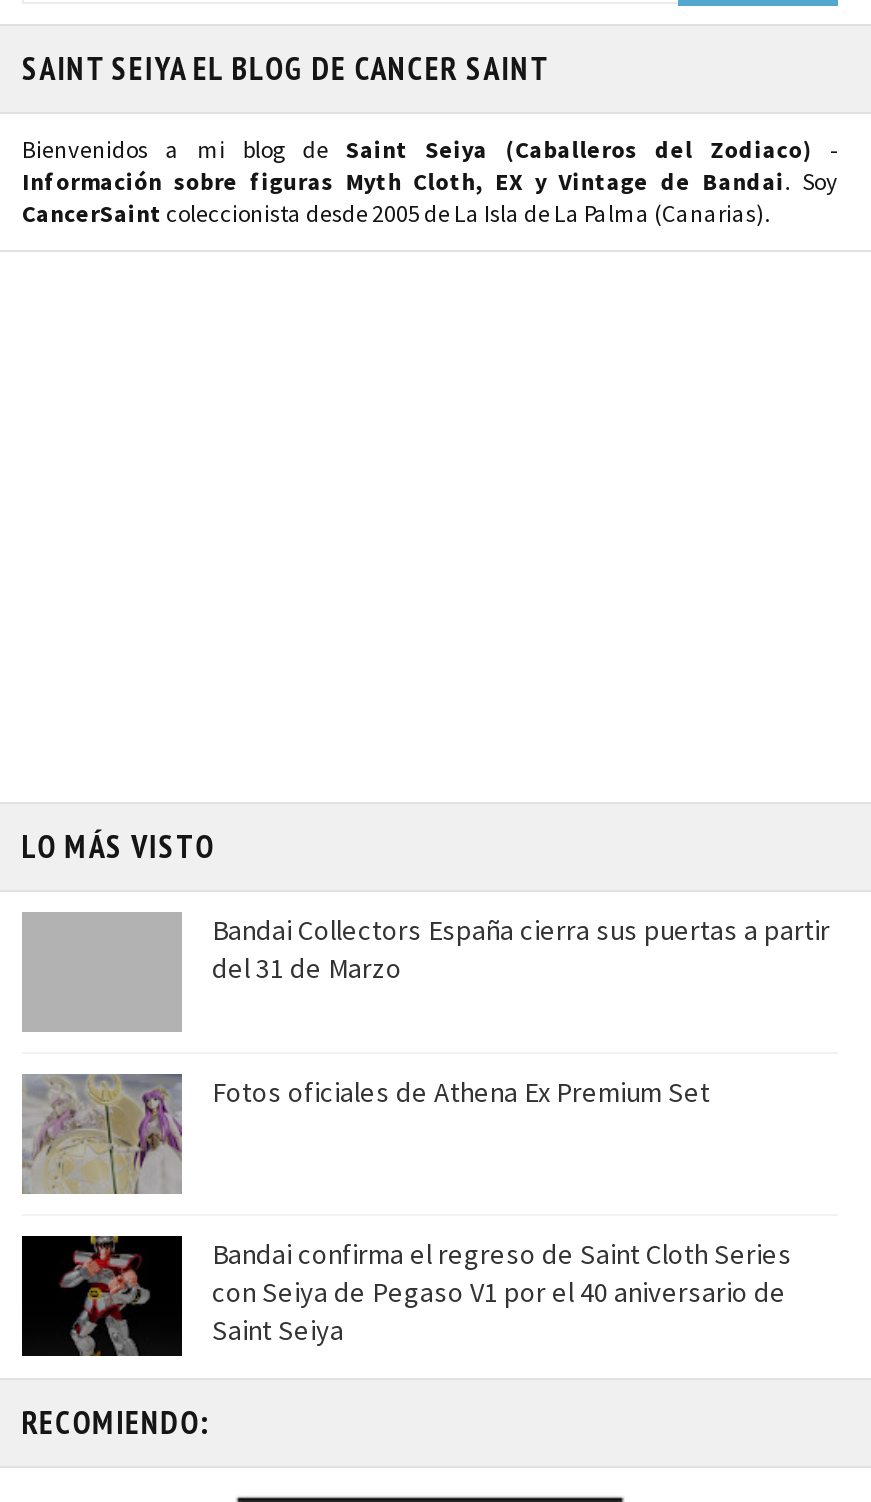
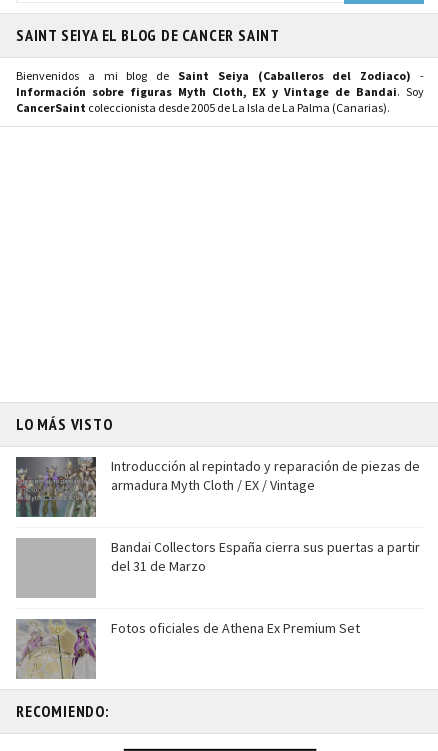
none -> [16,457,420,517] [image] | Introducción al repintado y reparación de piezas de | armadura Myth Cloth / EX / Vintage
moved [20,912,830,1196] -> [15,538,420,680]: [image] | Bandai Collectors España cierra sus puertas a partir | del 31 de Marzo | Fotos oficiales de Athena Ex Premium Set
[22,1234,792,1356] [image] | Bandai confirma el regreso de Saint Cloth Series | con Seiya de Pegaso V1 por el 40 aniversario de | Saint Seiya -> none

